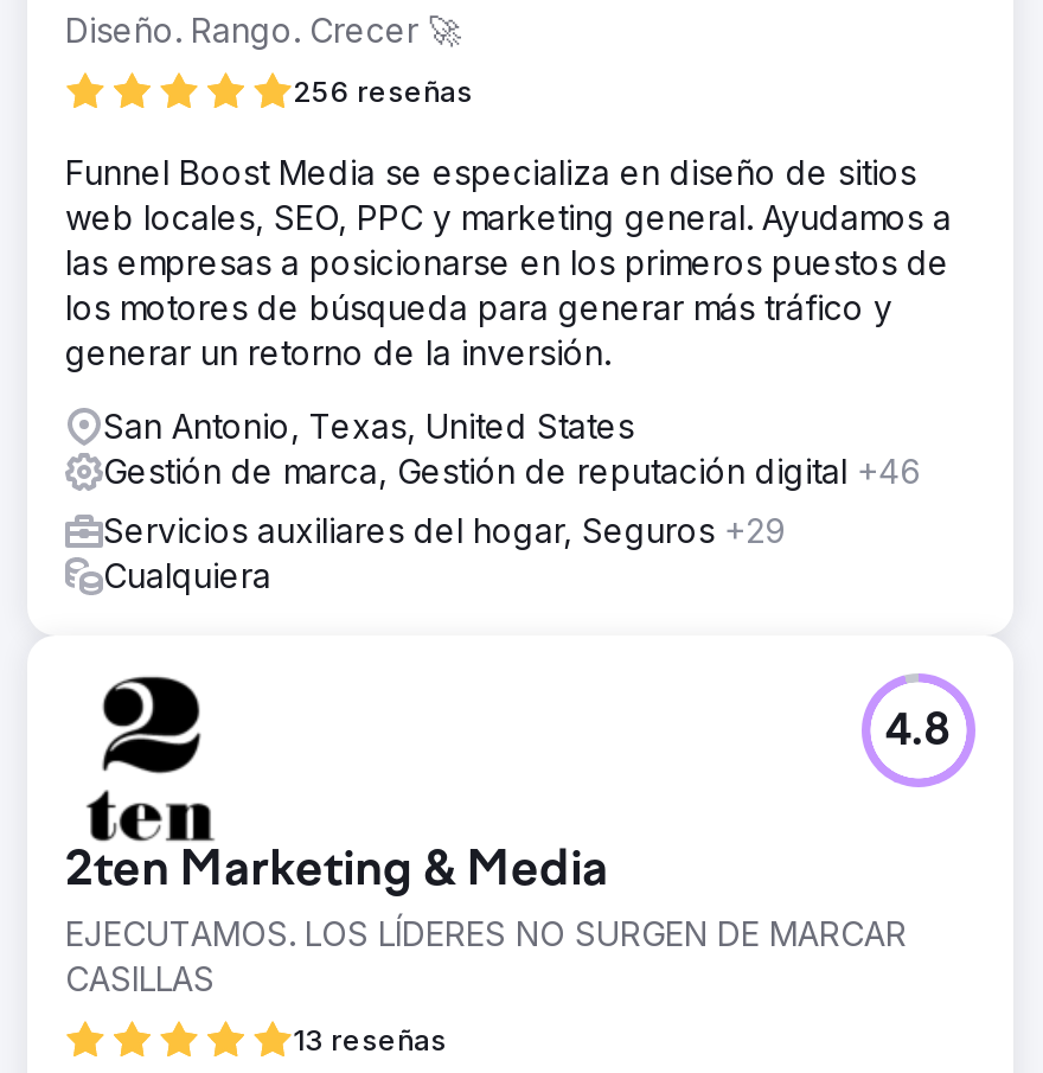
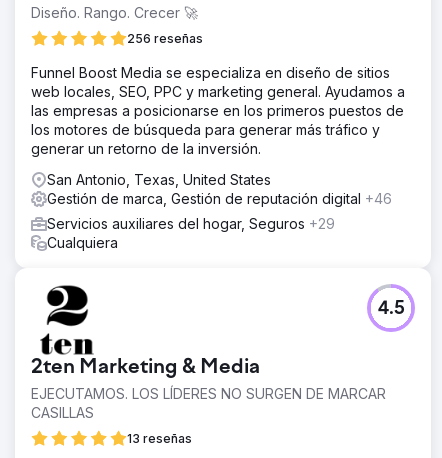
[885,711,952,756] 4.8 -> [377,300,404,319] 4.5

